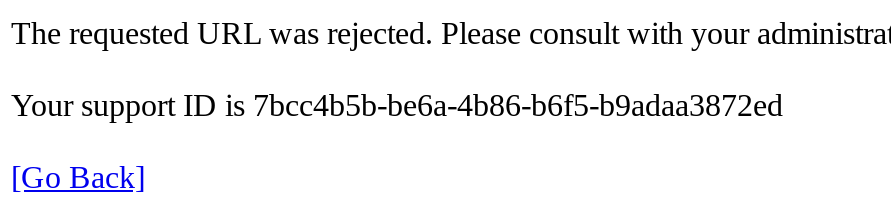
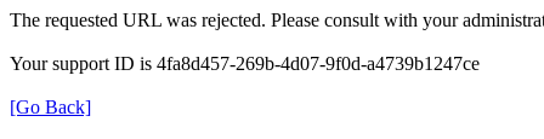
[11,88,783,122] Your support ID is 7bcc4b5b-be6a-4b86-b6f5-b9adaa3872ed -> [10,53,480,74] Your support ID is 4fa8d457-269b-4d07-9f0d-a4739b1247ce

